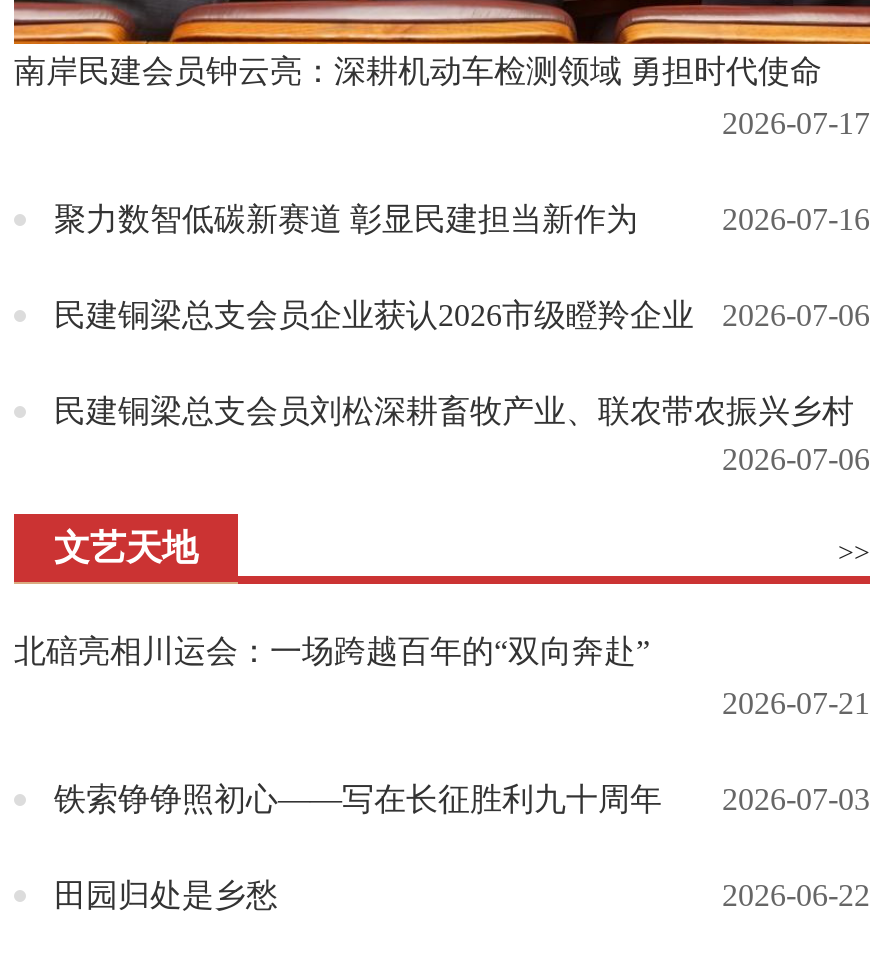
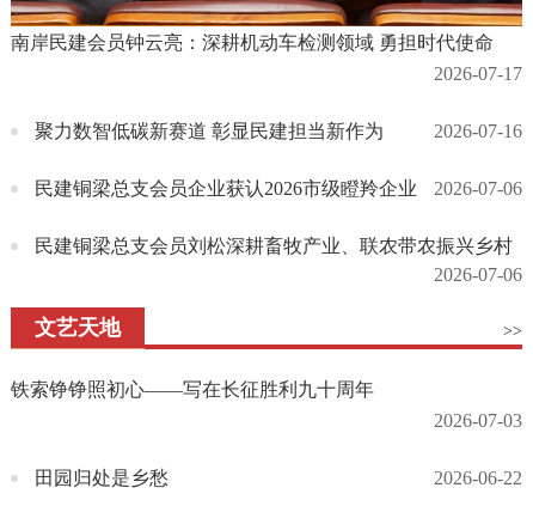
[14,634,870,720] 北碚亮相川运会：一场跨越百年的“双向奔赴” | 2026-07-21 -> none
moved [54,782,662,816] -> [11,379,374,400]: 铁索铮铮照初心——写在长征胜利九十周年

